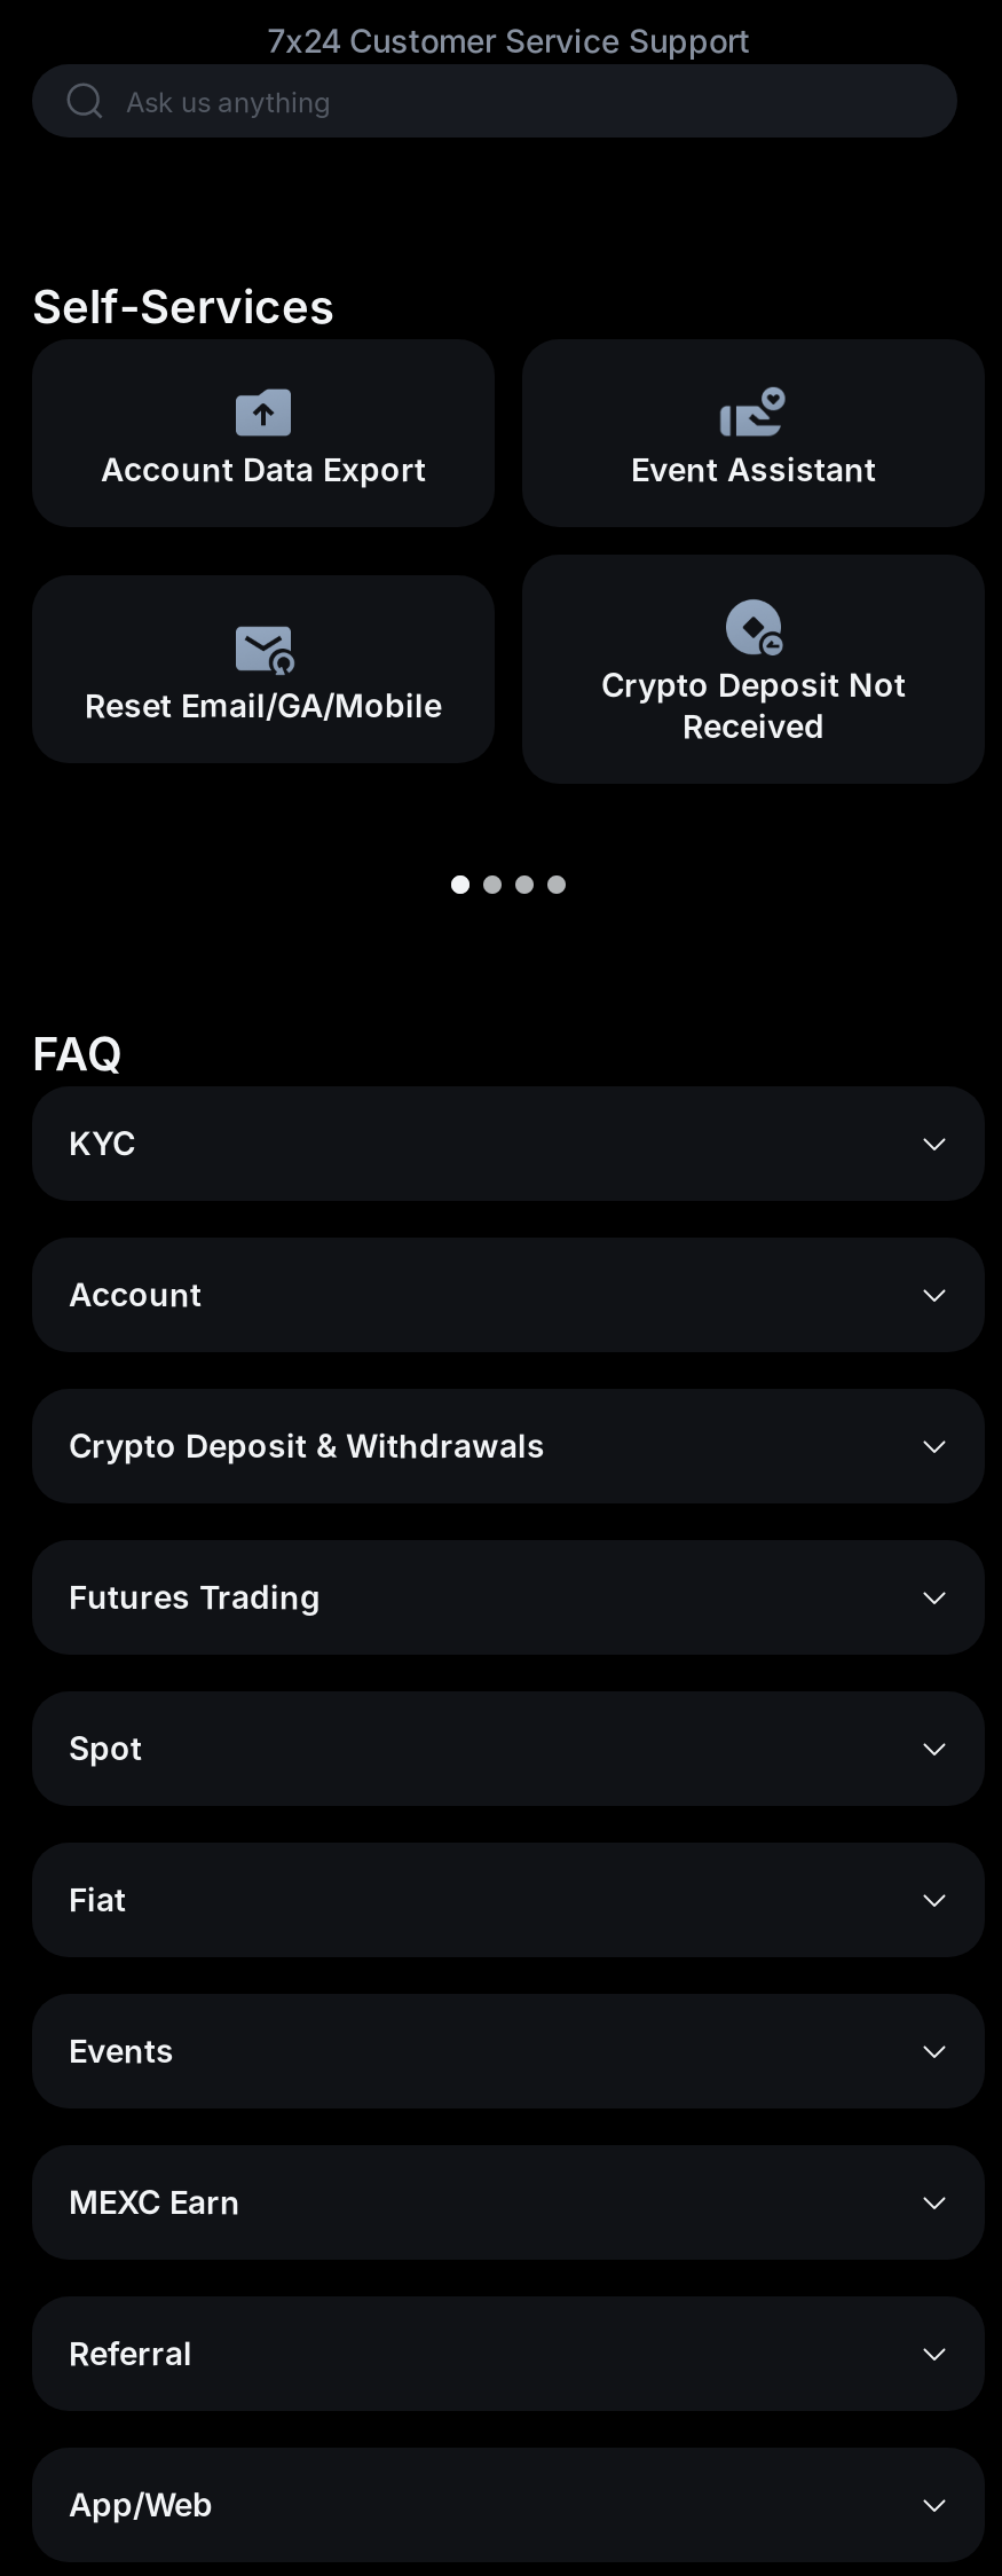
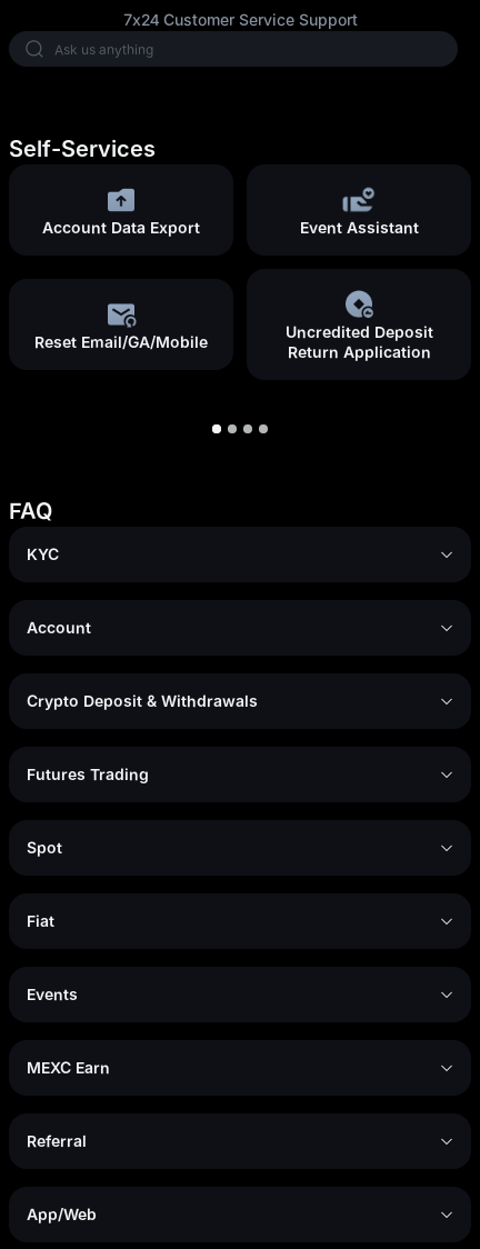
[601,665,906,745] Crypto Deposit Not | Received -> [285,322,433,361] Uncredited Deposit | Return Application

